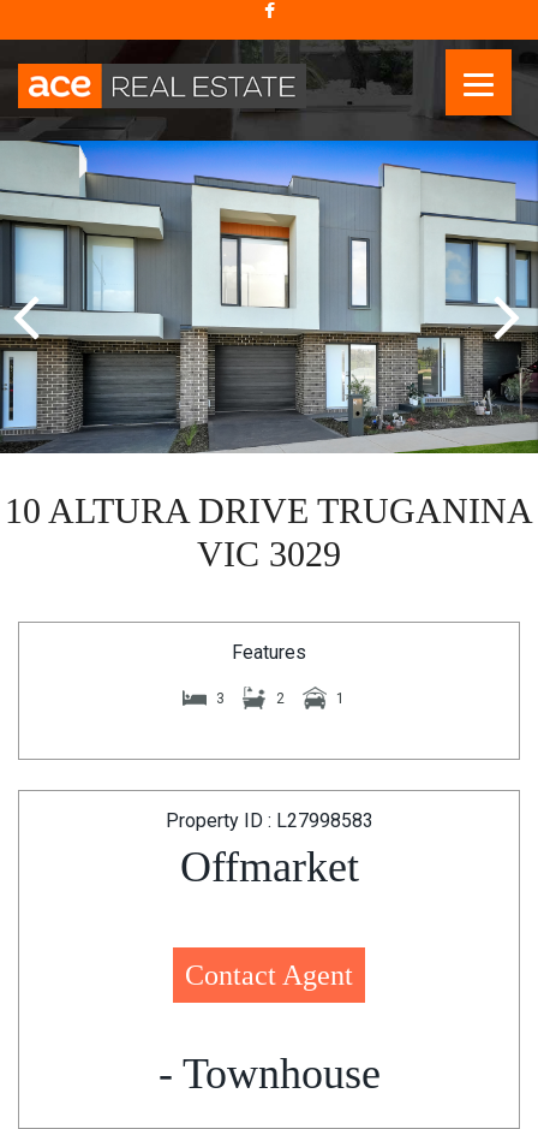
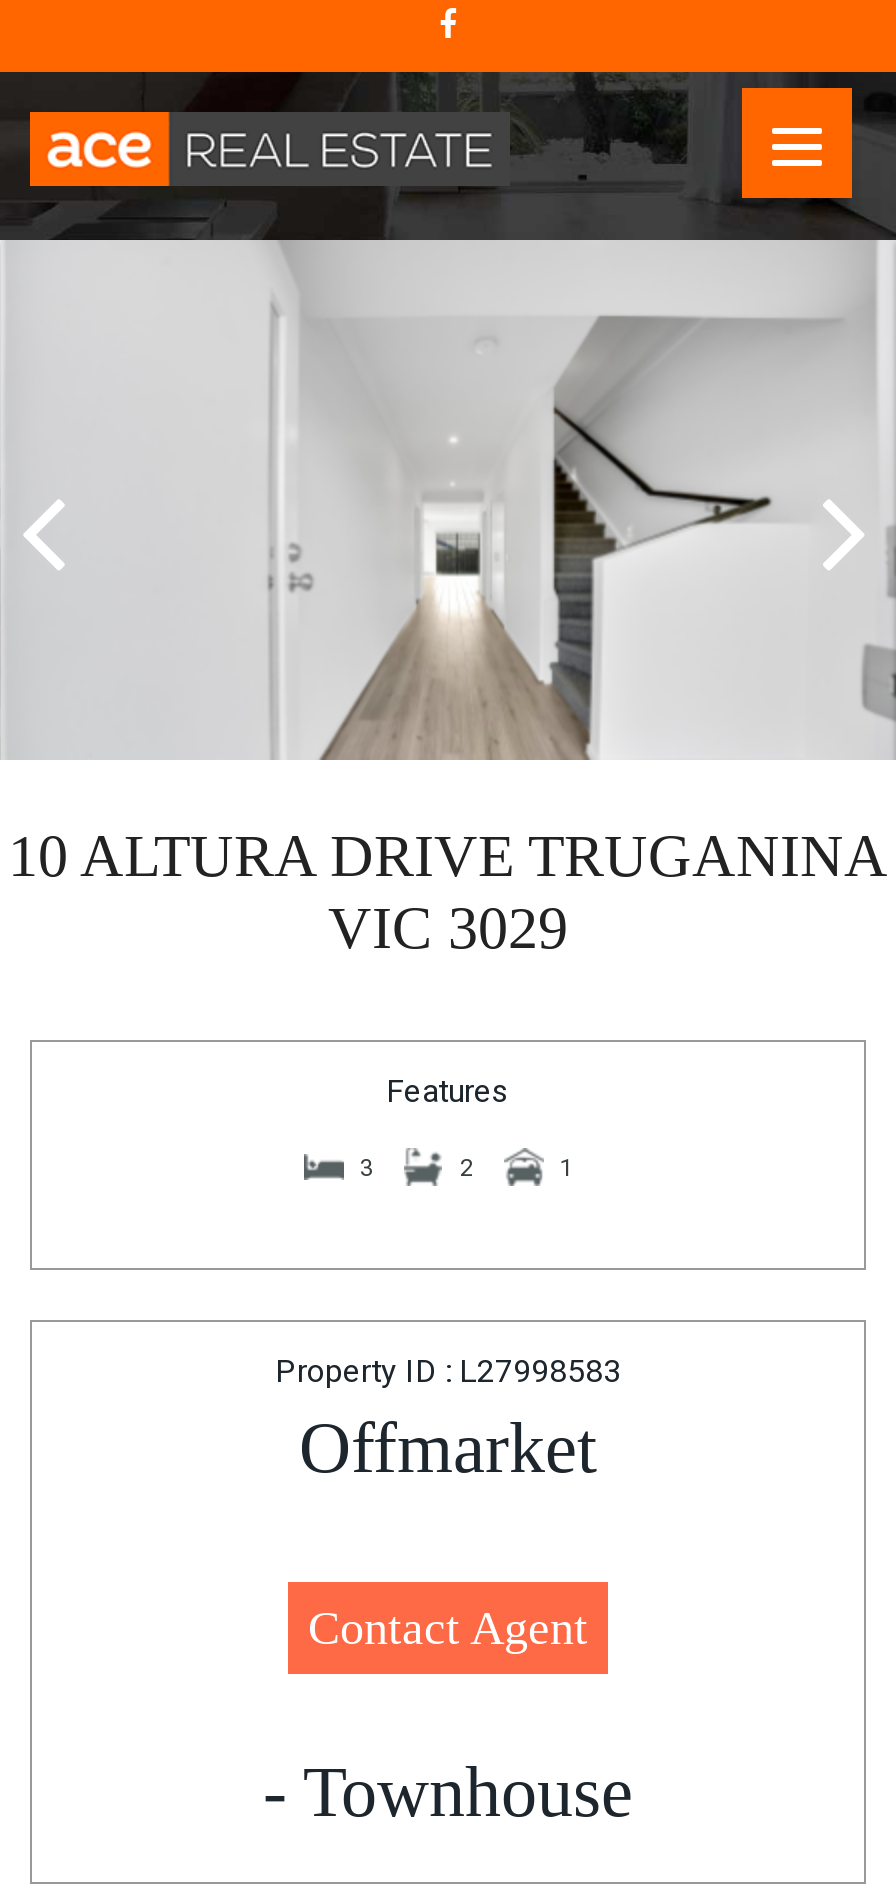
[4,139,534,454] [image] -> [6,238,890,760] [image]

